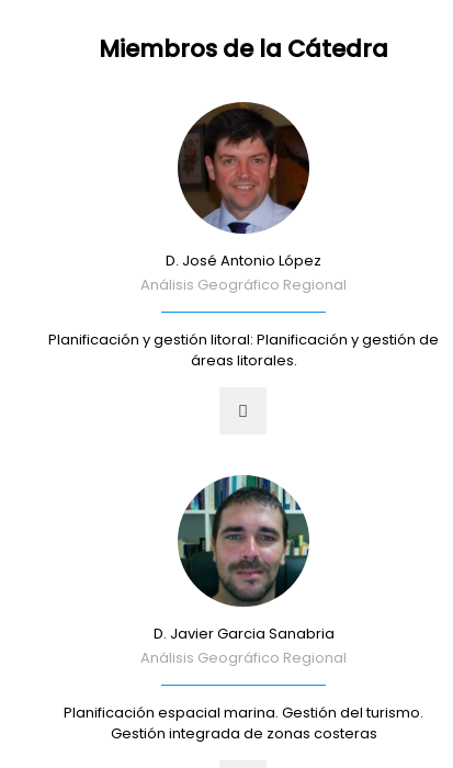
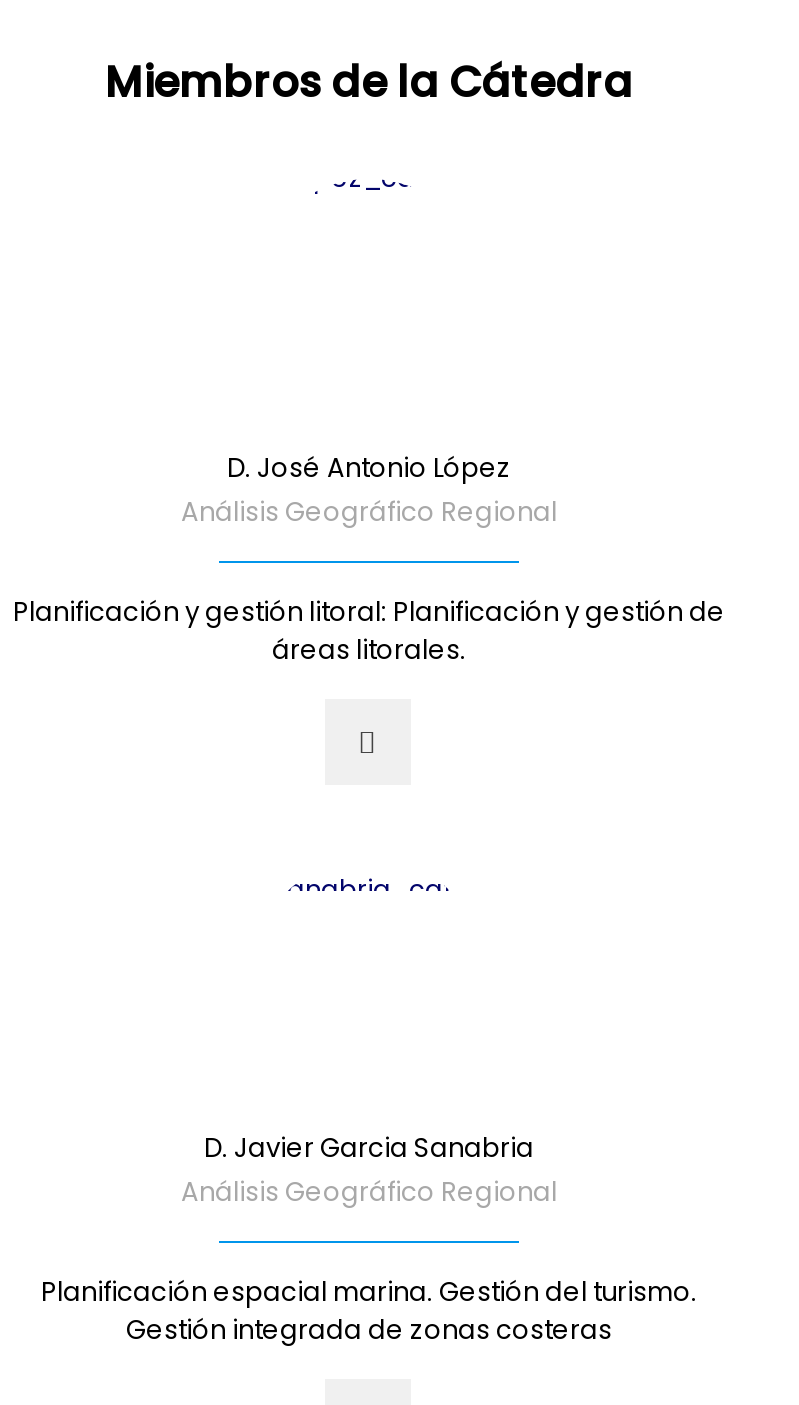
[177,101,310,235] [image] -> none
[177,474,310,608] [image] -> none

